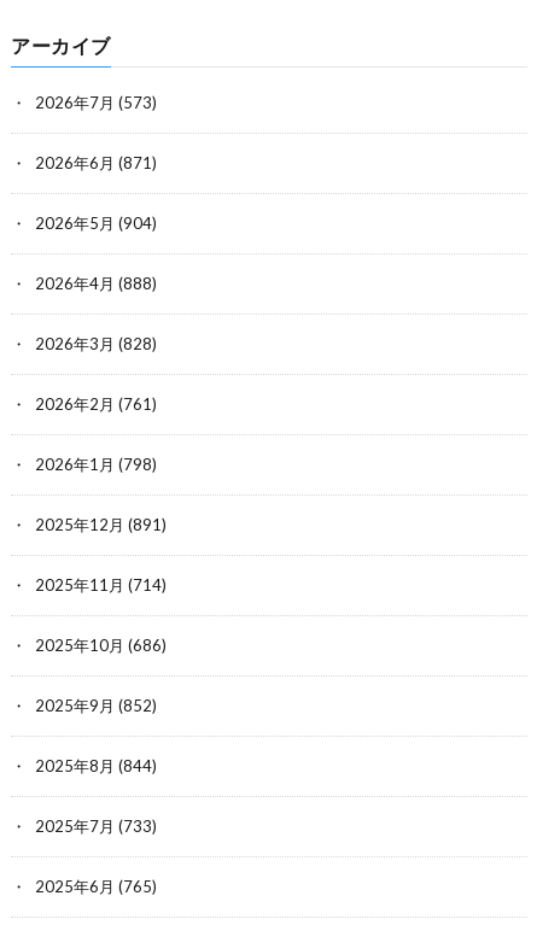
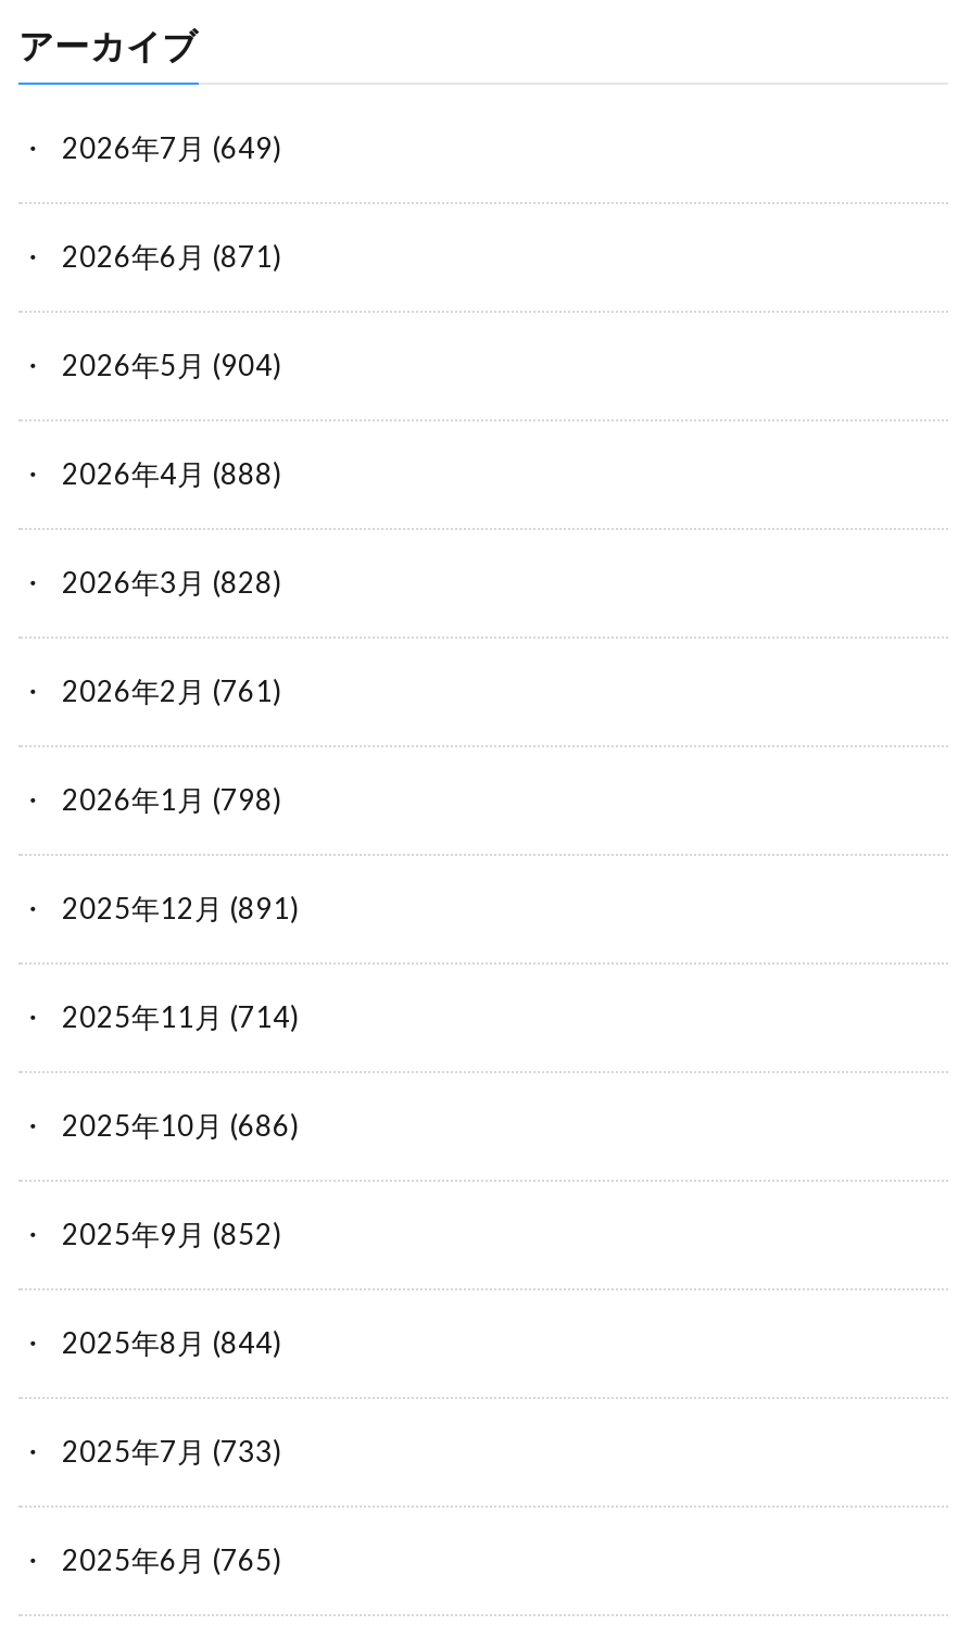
[35,93,157,112] 2026年7月(573) -> [62,130,281,165] 2026年7月(649)

